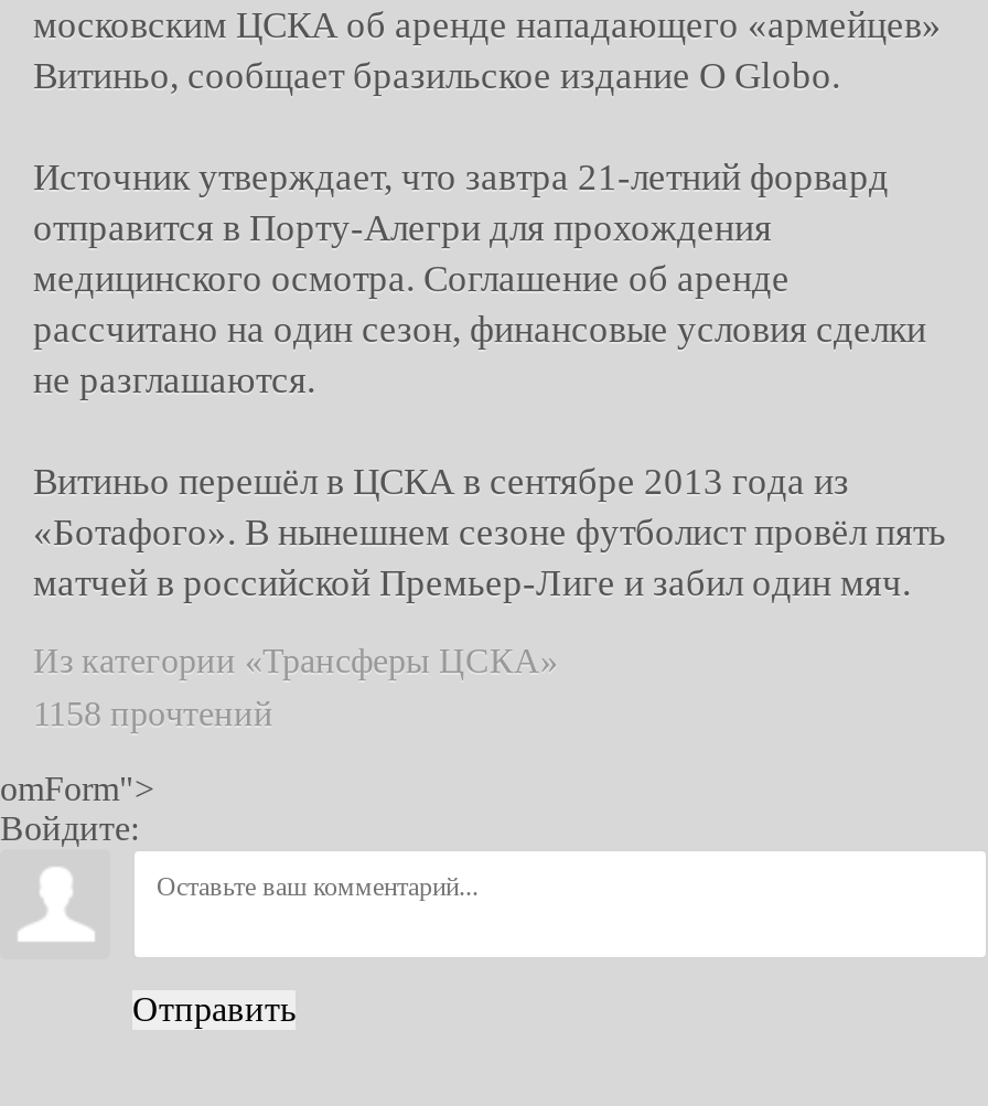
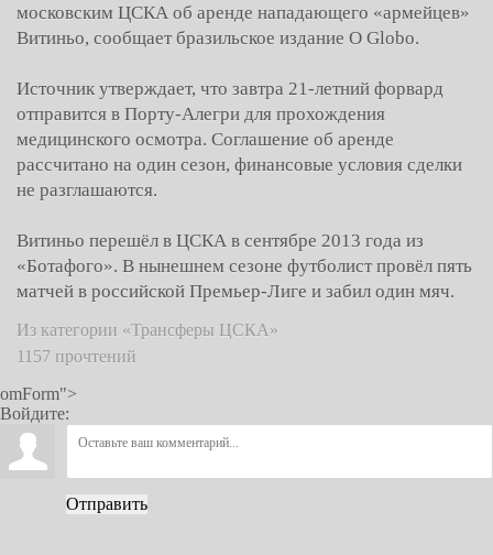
[33,694,273,732] 1158 прочтений -> [17,347,136,365] 1157 прочтений

